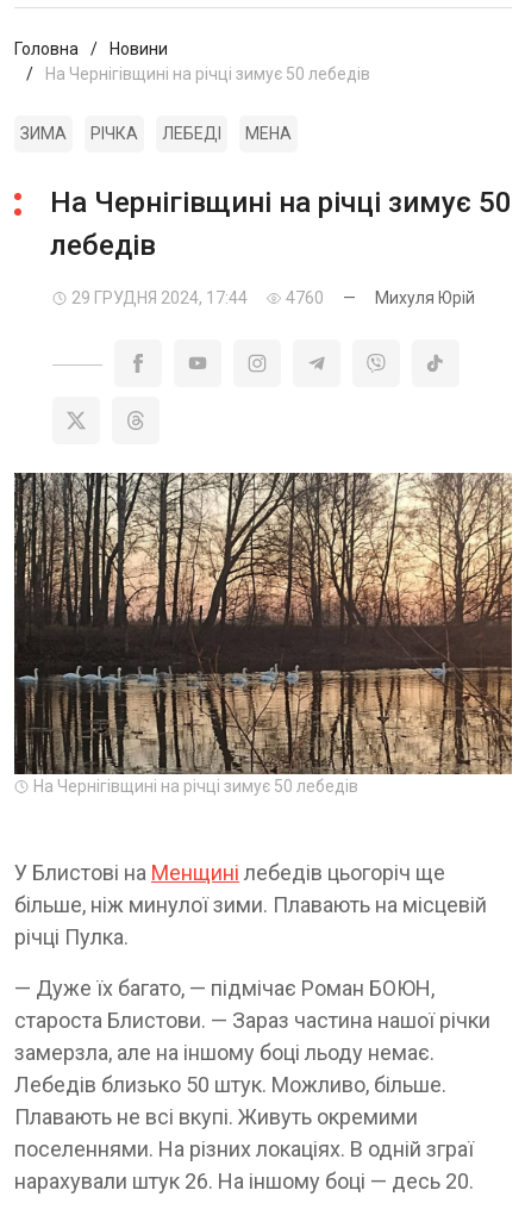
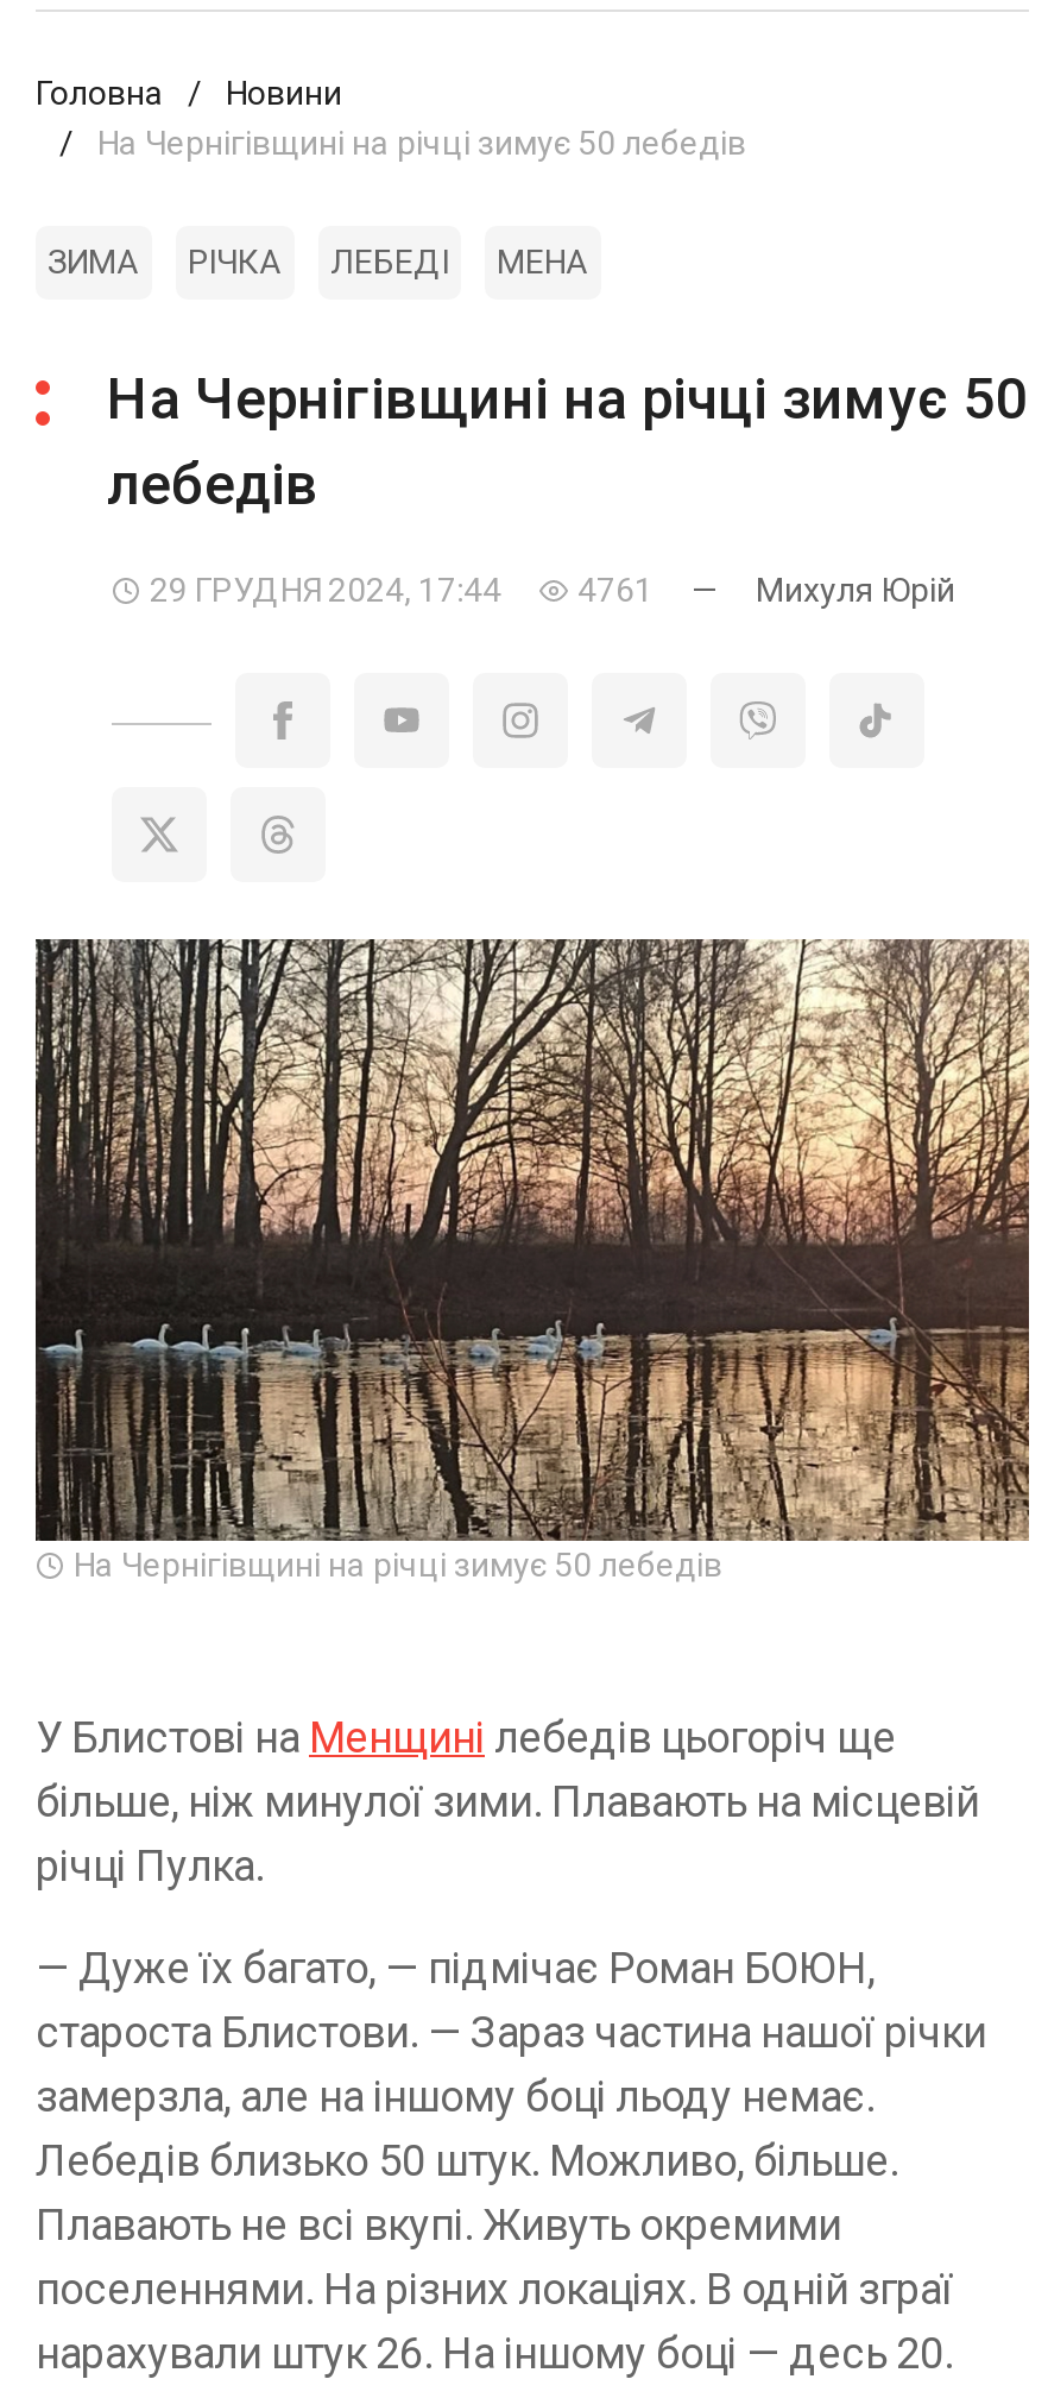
[286,288,324,307] 4760 -> [577,571,654,609] 4761

